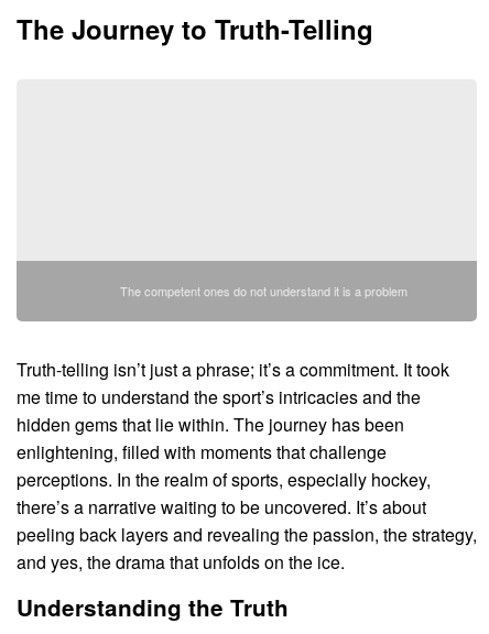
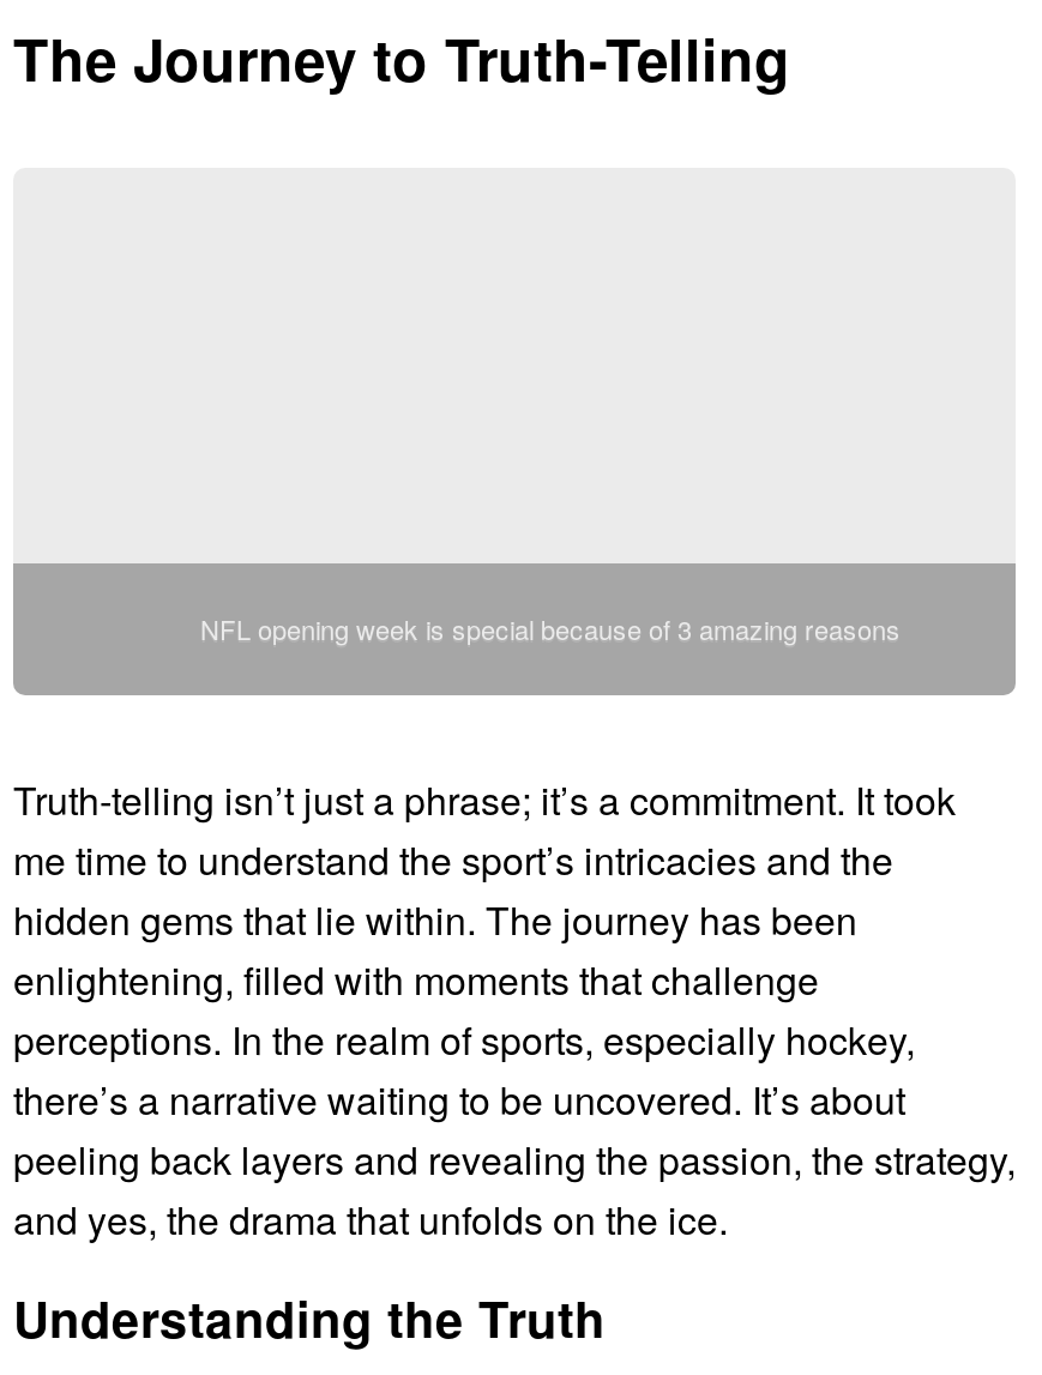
[119,282,407,299] The competent ones do not understand it is a problem -> [200,609,901,647] NFL opening week is special because of 3 amazing reasons

